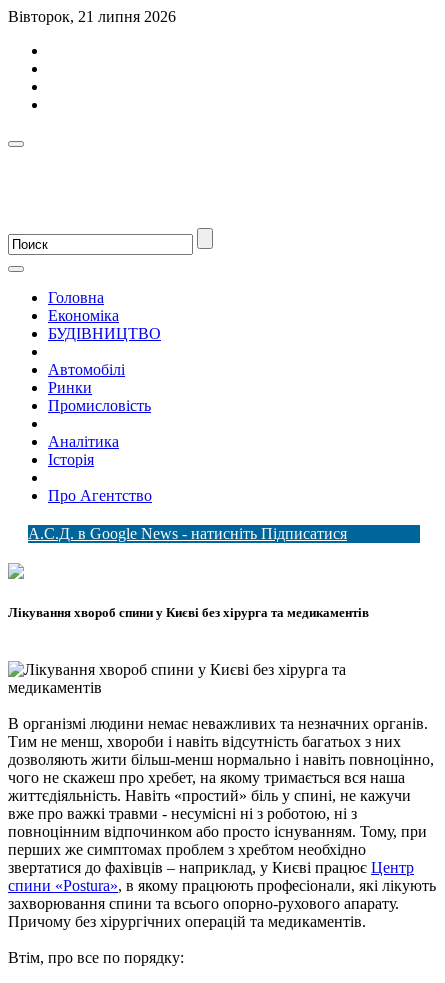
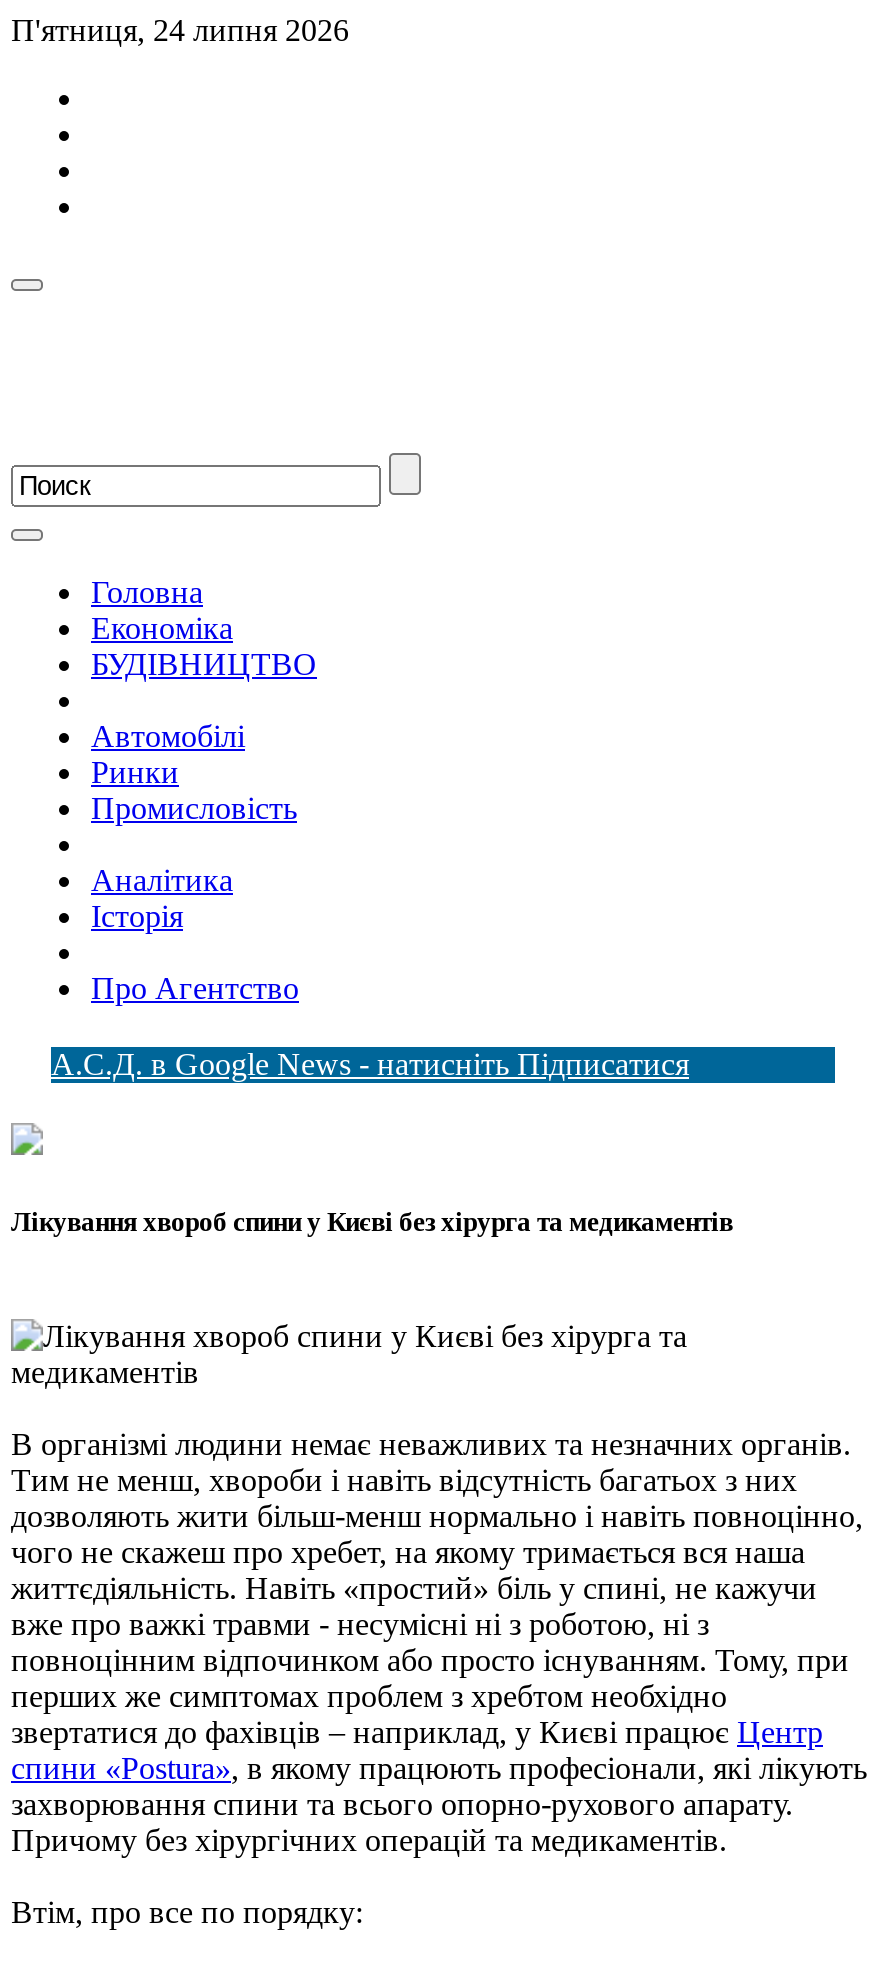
[8,8,176,25] Вівторок, 21 липня 2026 -> [11,13,349,47] П'ятниця, 24 липня 2026

